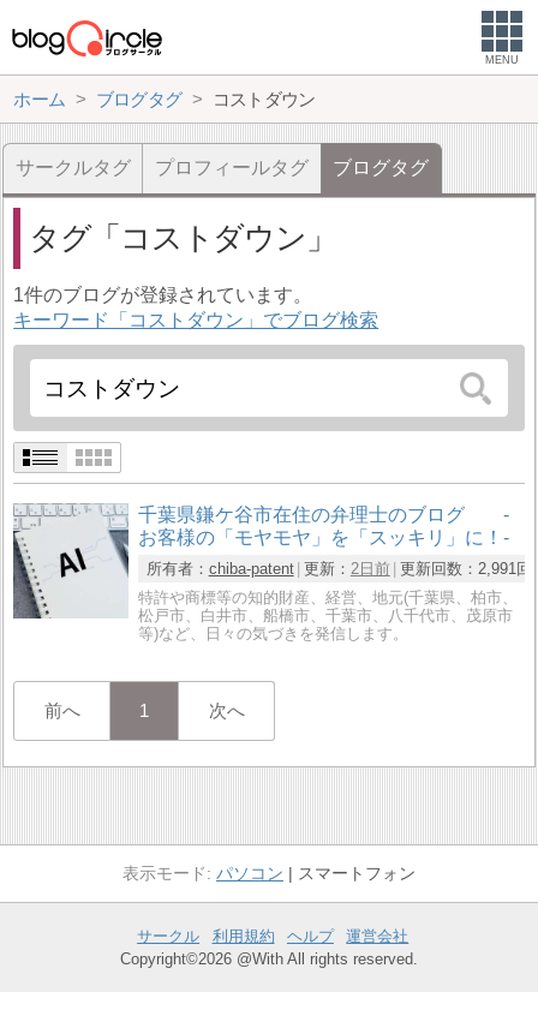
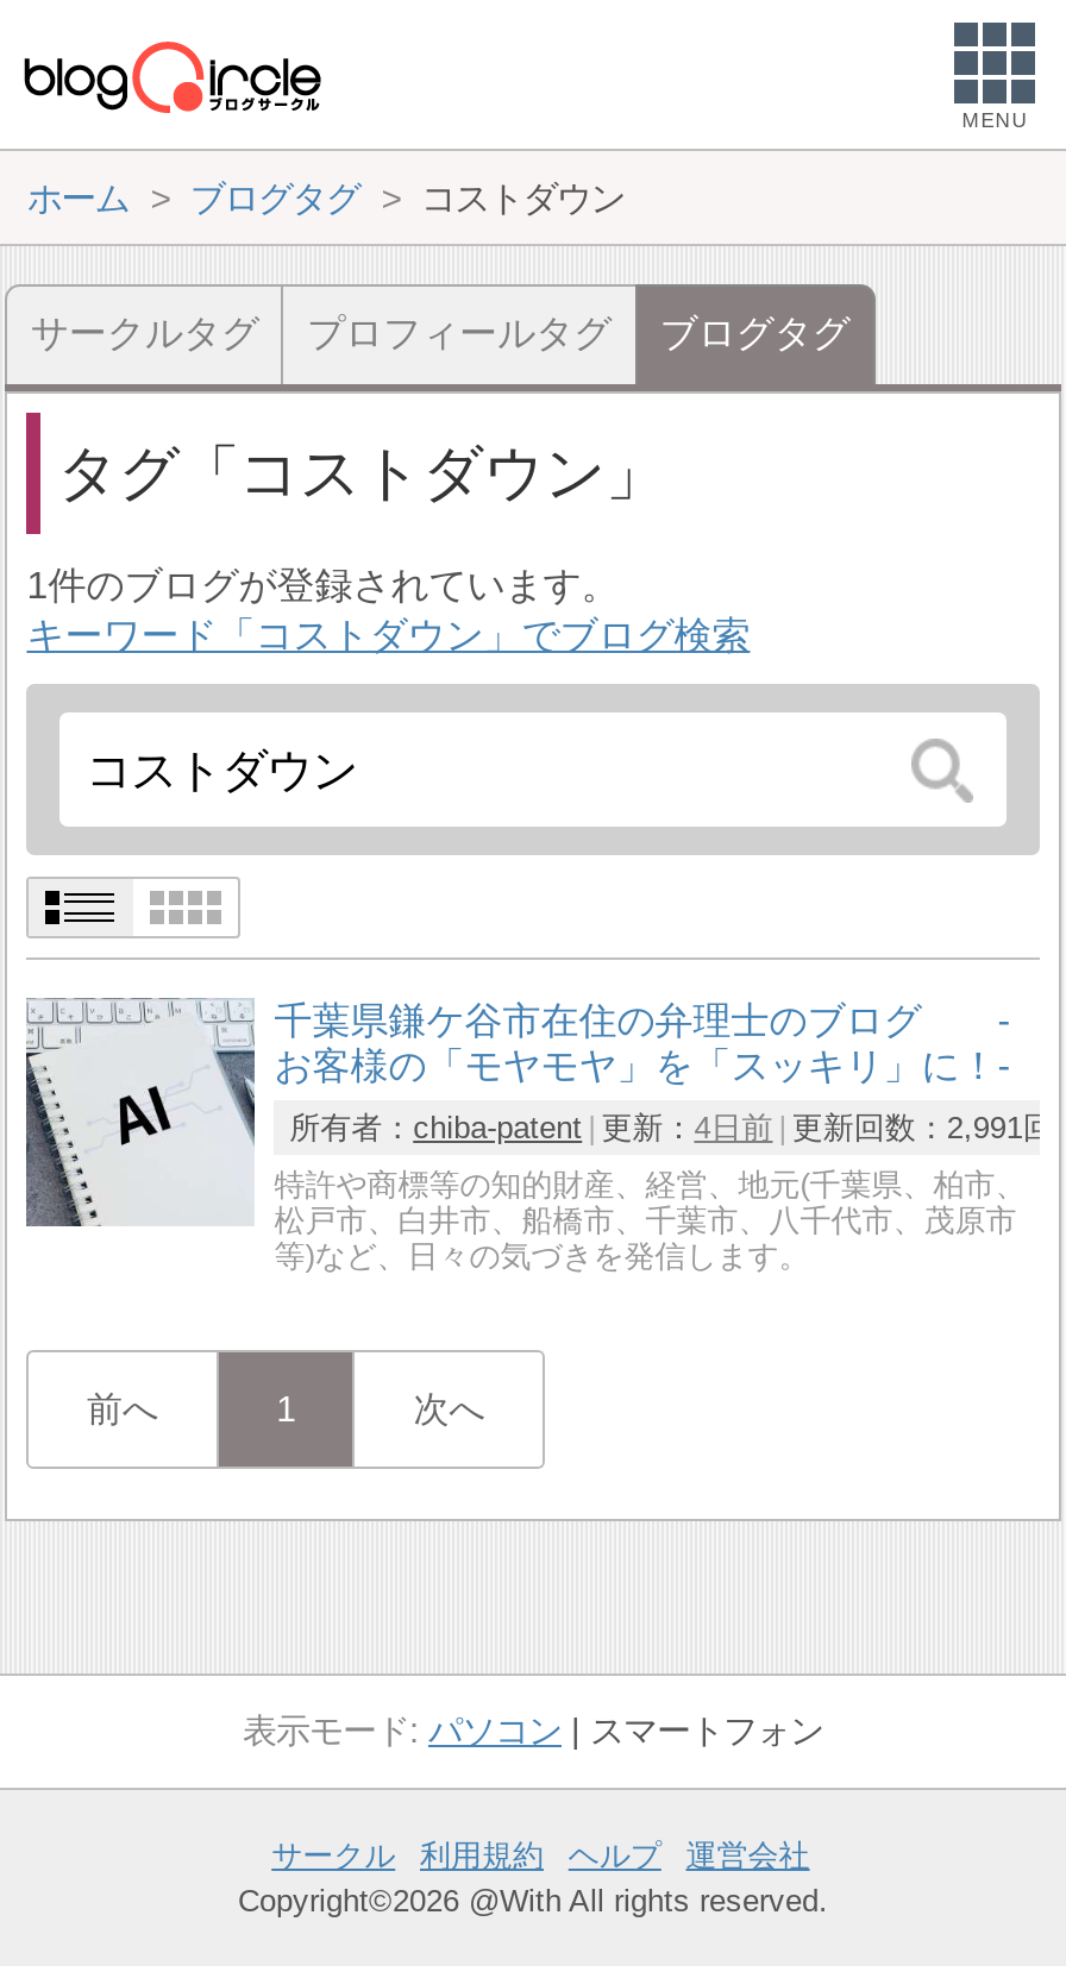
[146,559,532,577] 所有者：chiba-patent 更新：2日前 更新回数：2,991回 -> [289,1109,1054,1145] 所有者：chiba-patent 更新：4日前 更新回数：2,991回

